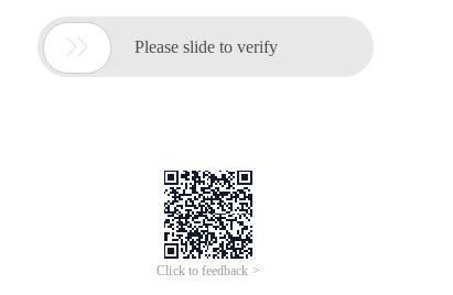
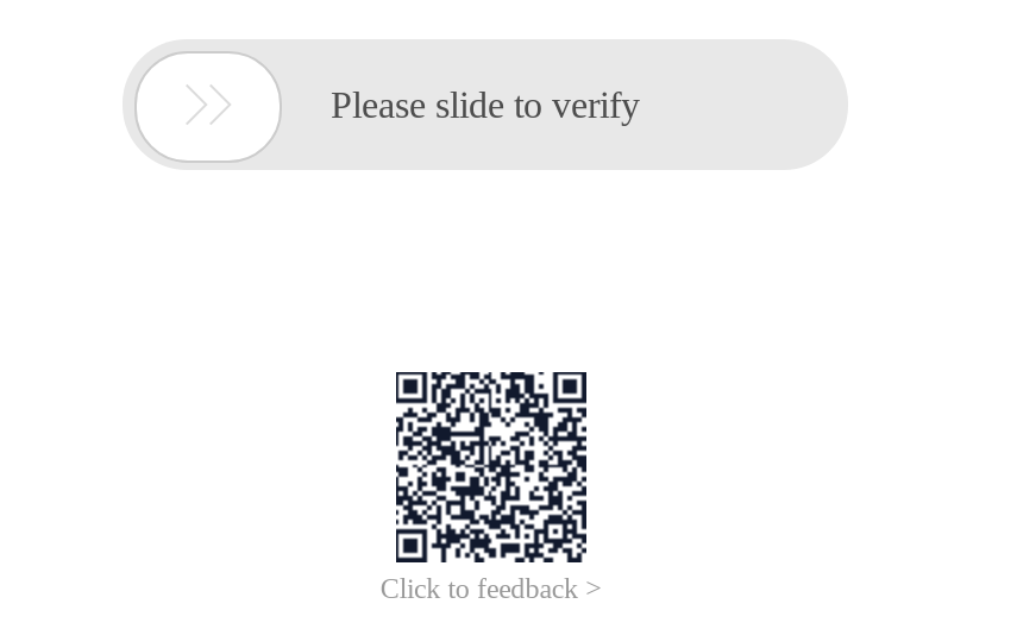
[164,170,254,260] [image] -> [394,370,589,565] [image]

